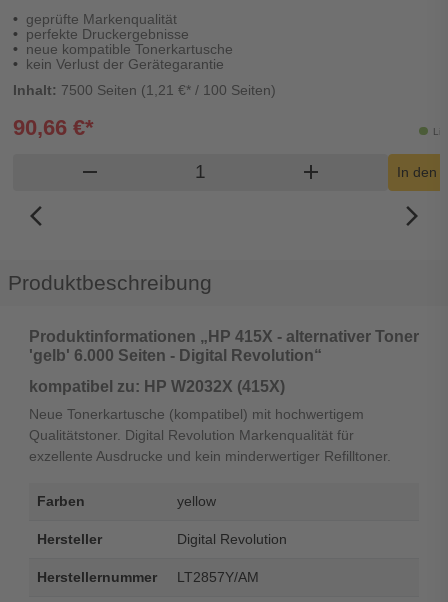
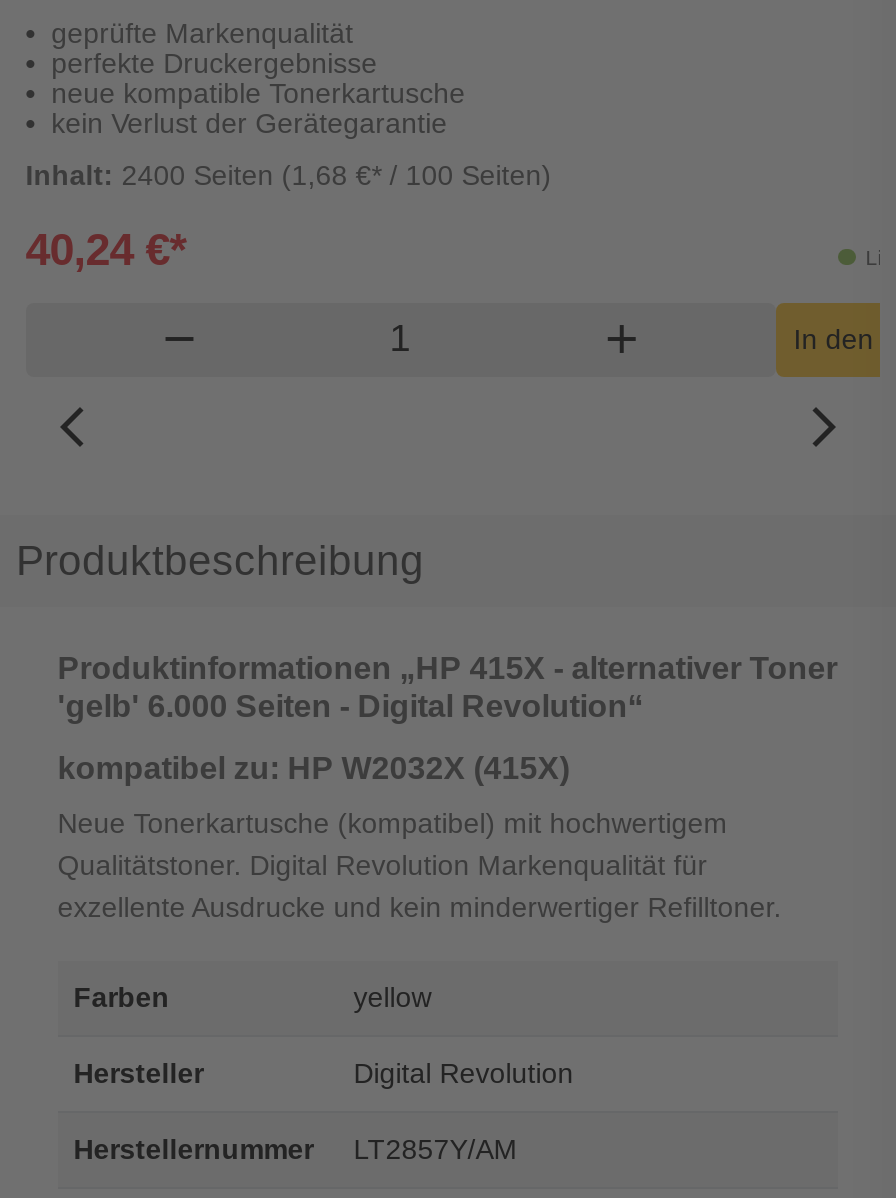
[13,82,276,98] Inhalt: 7500 Seiten (1,21 €* / 100 Seiten) -> [26,160,552,192] Inhalt: 2400 Seiten (1,68 €* / 100 Seiten)
[13,115,94,140] 90,66 €* -> [26,225,188,275] 40,24 €*

